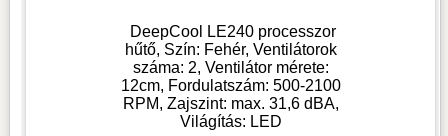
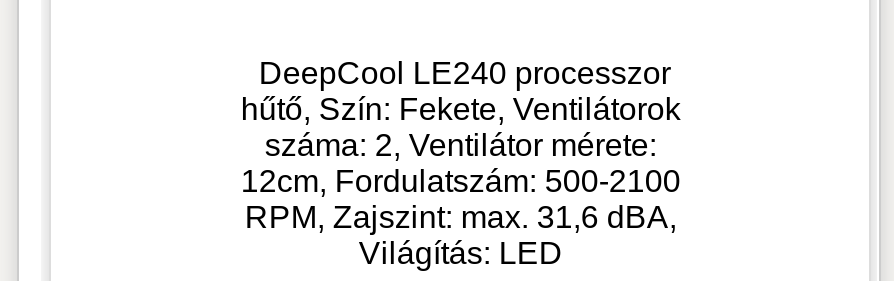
[125,41,337,58] hűtő, Szín: Fehér, Ventilátorok -> [241,92,681,126] hűtő, Szín: Fekete, Ventilátorok

